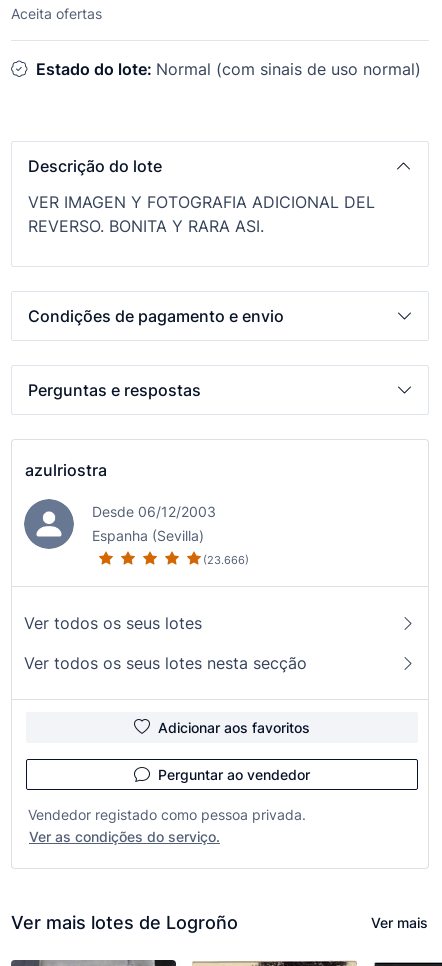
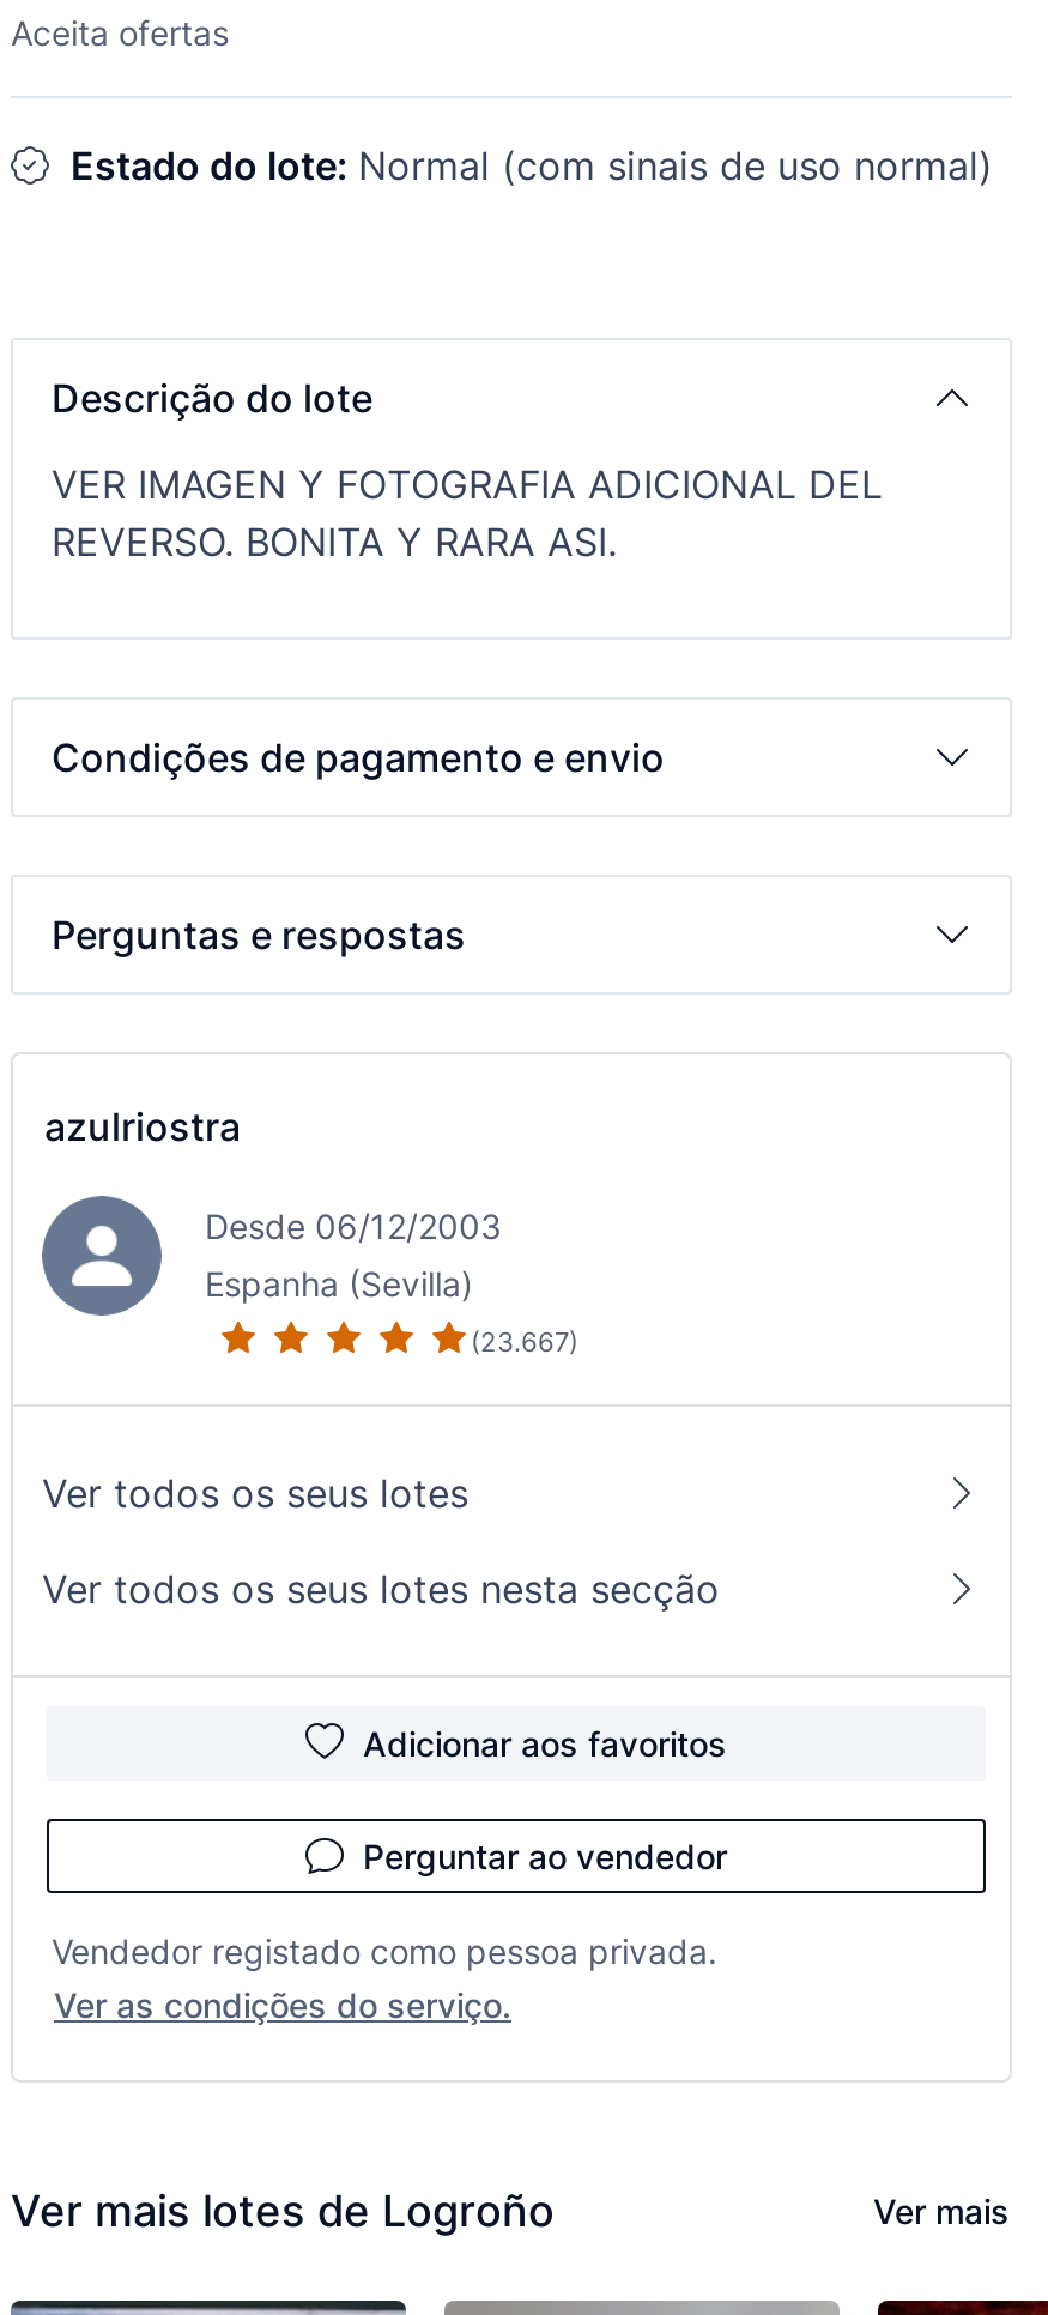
[203,553,249,567] (23.666) -> [471,1324,578,1358] (23.667)

